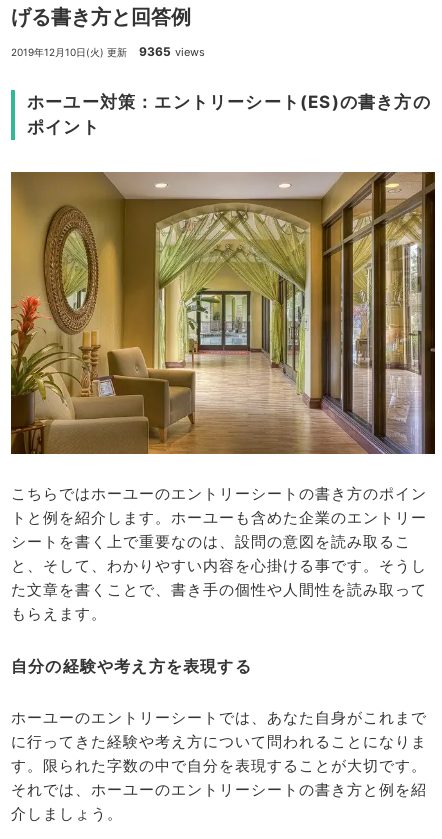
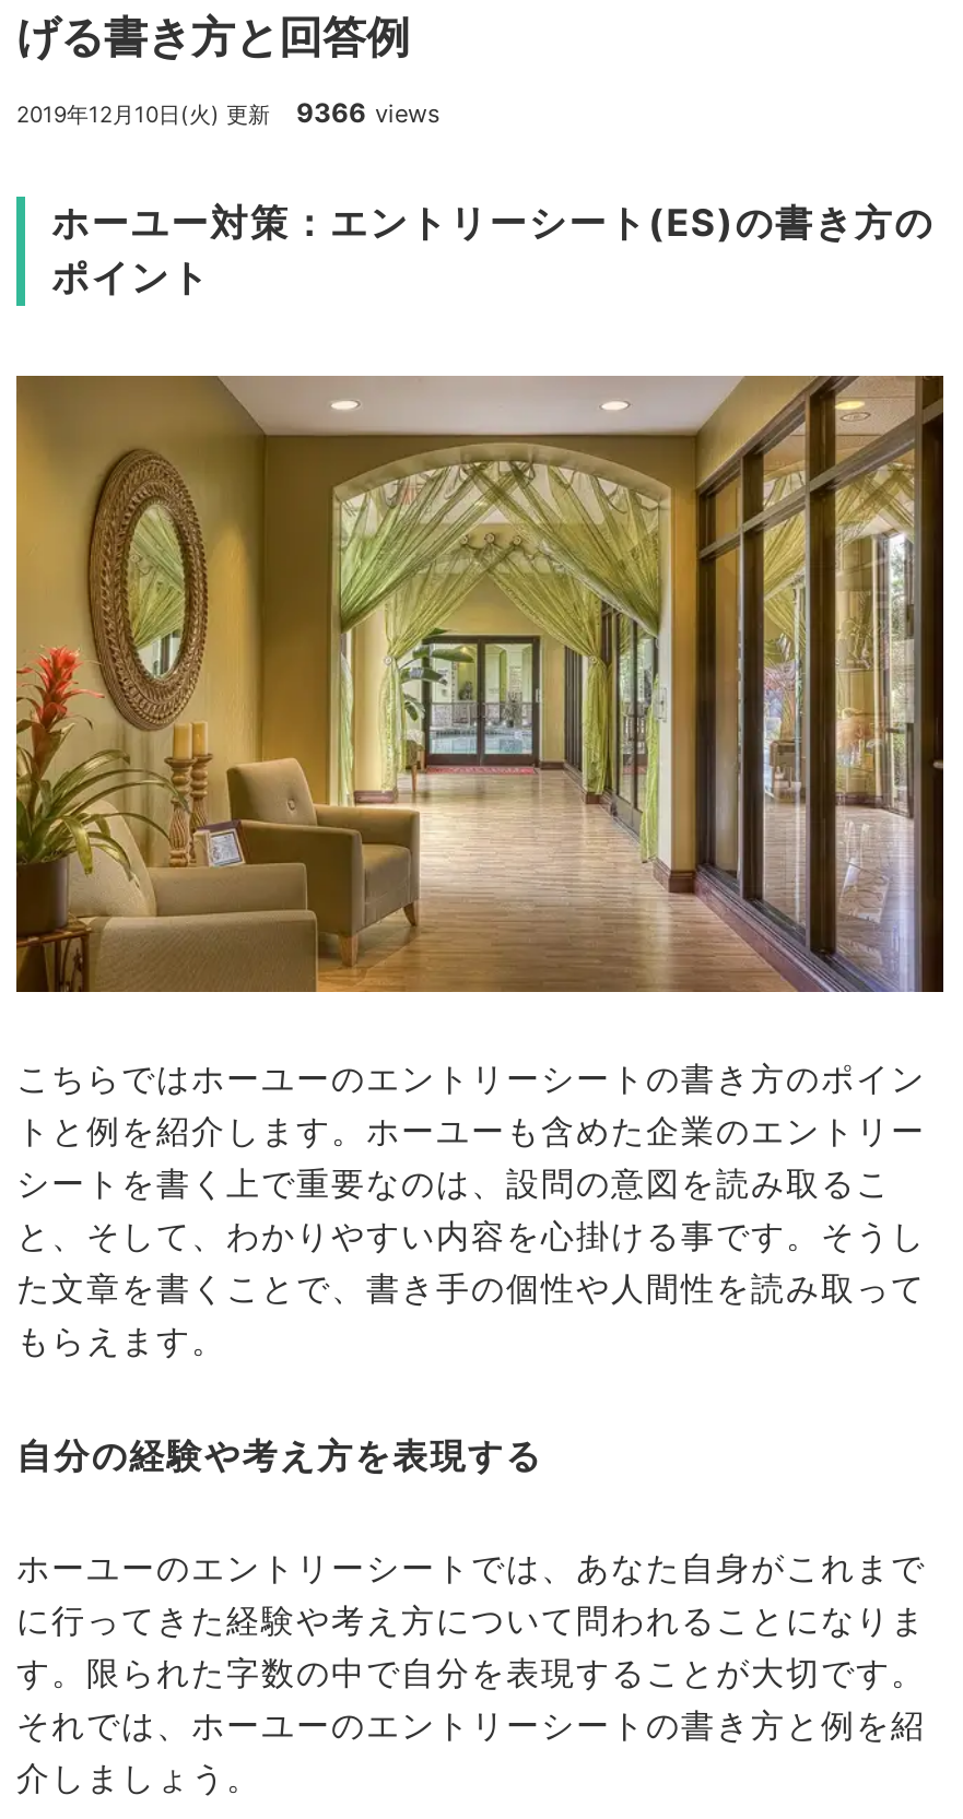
[11,43,205,58] 2019年12月10日(火) 更新 9365 views -> [16,95,441,128] 2019年12月10日(火) 更新 9366 views

